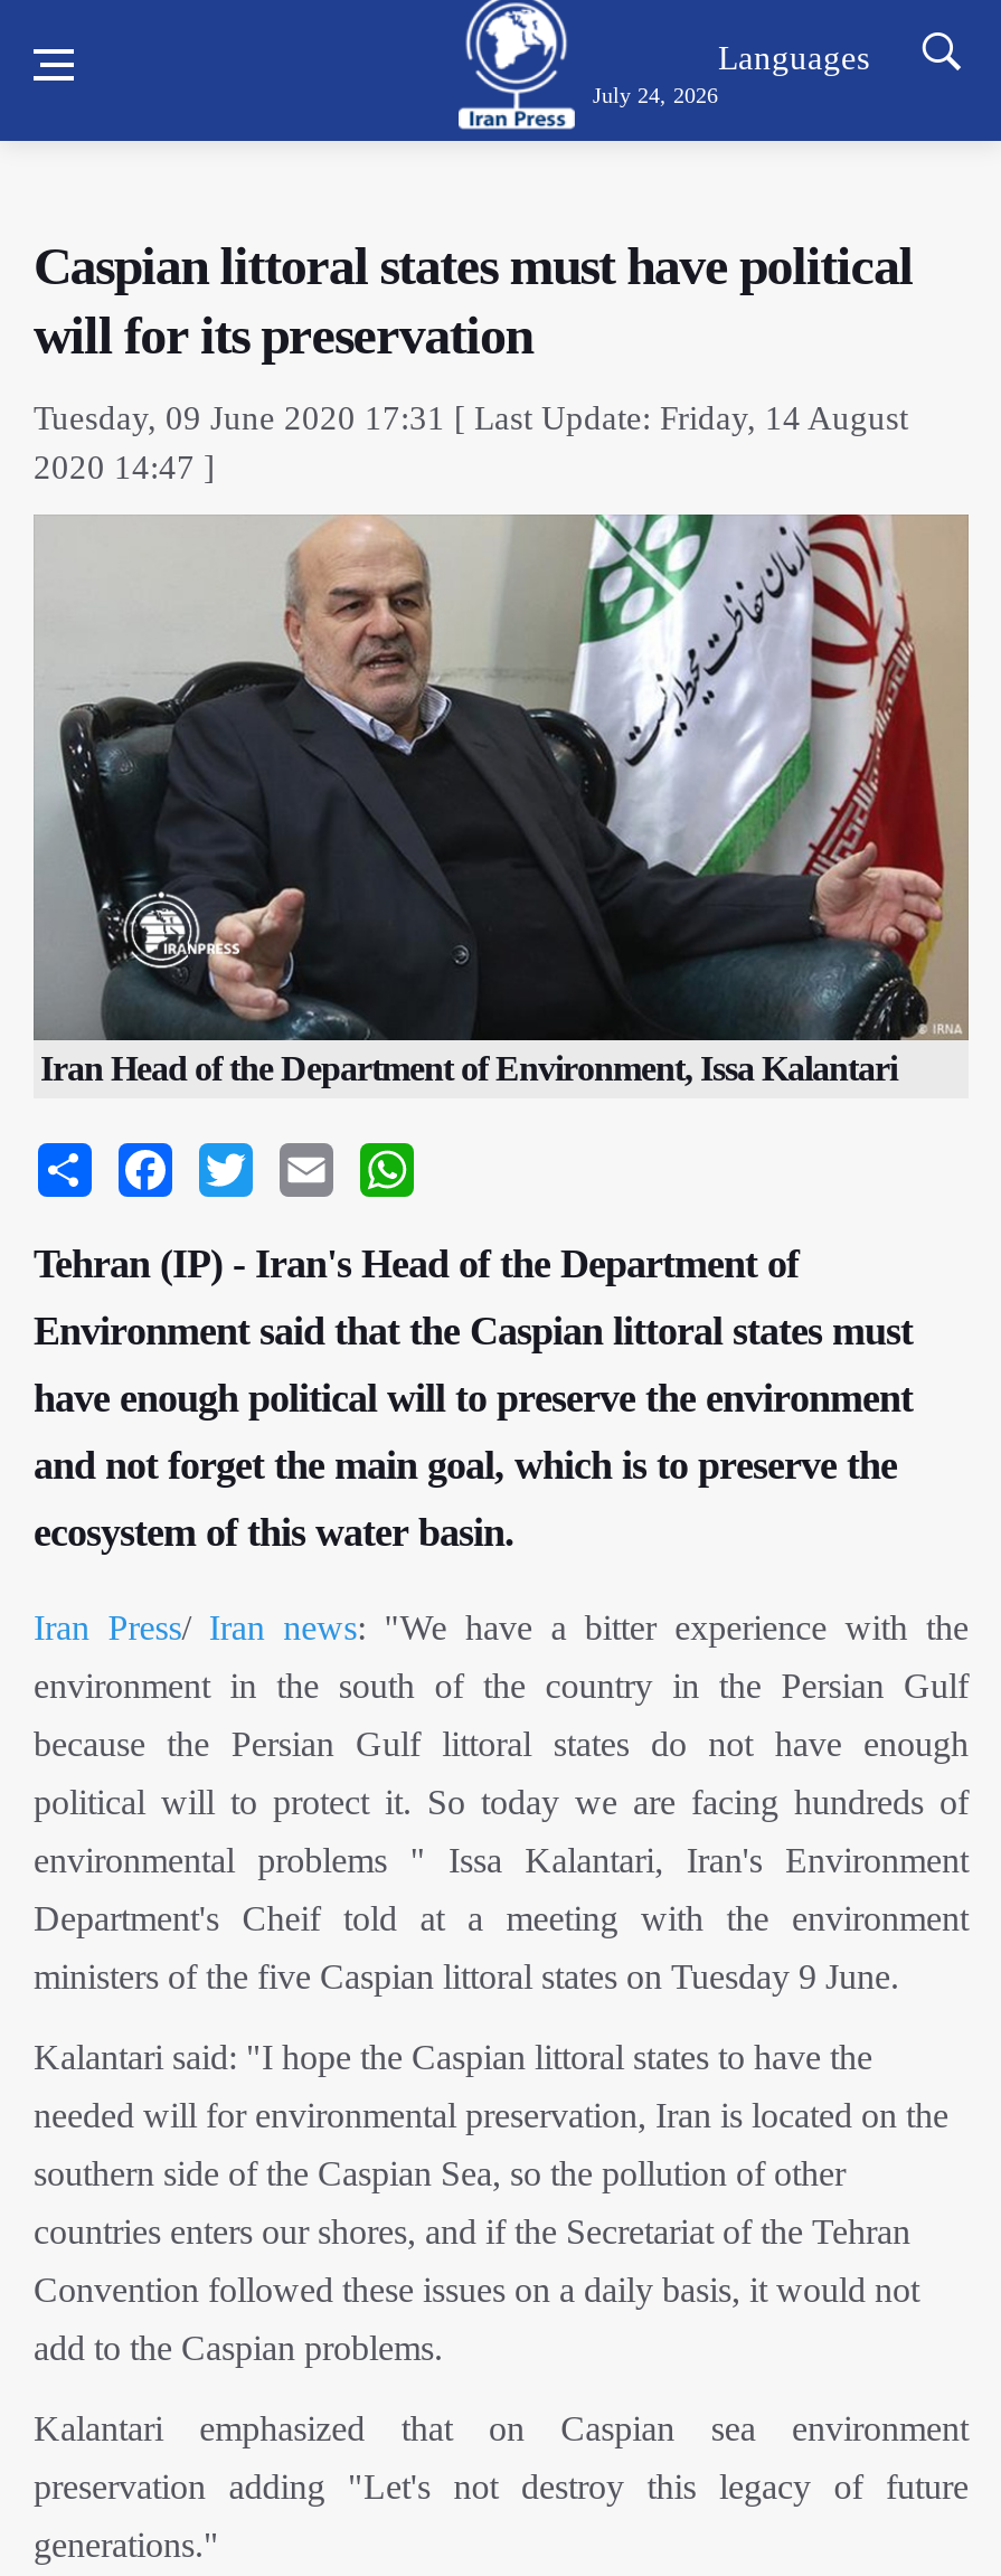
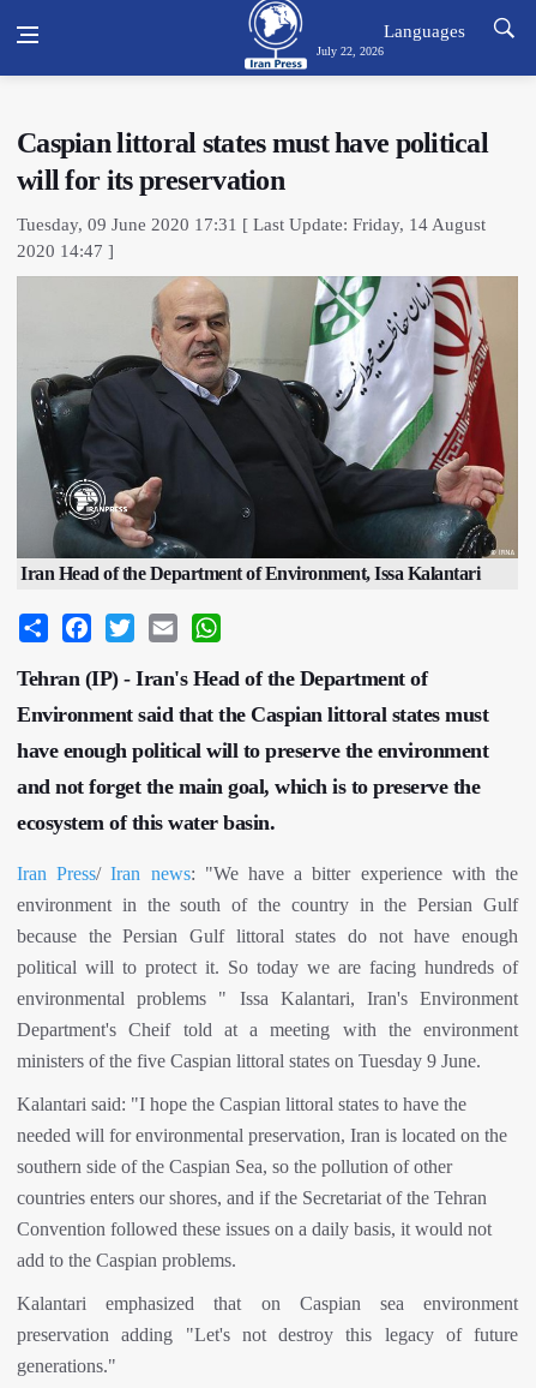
[593,83,718,107] July 24, 2026 -> [317,44,384,58] July 22, 2026

